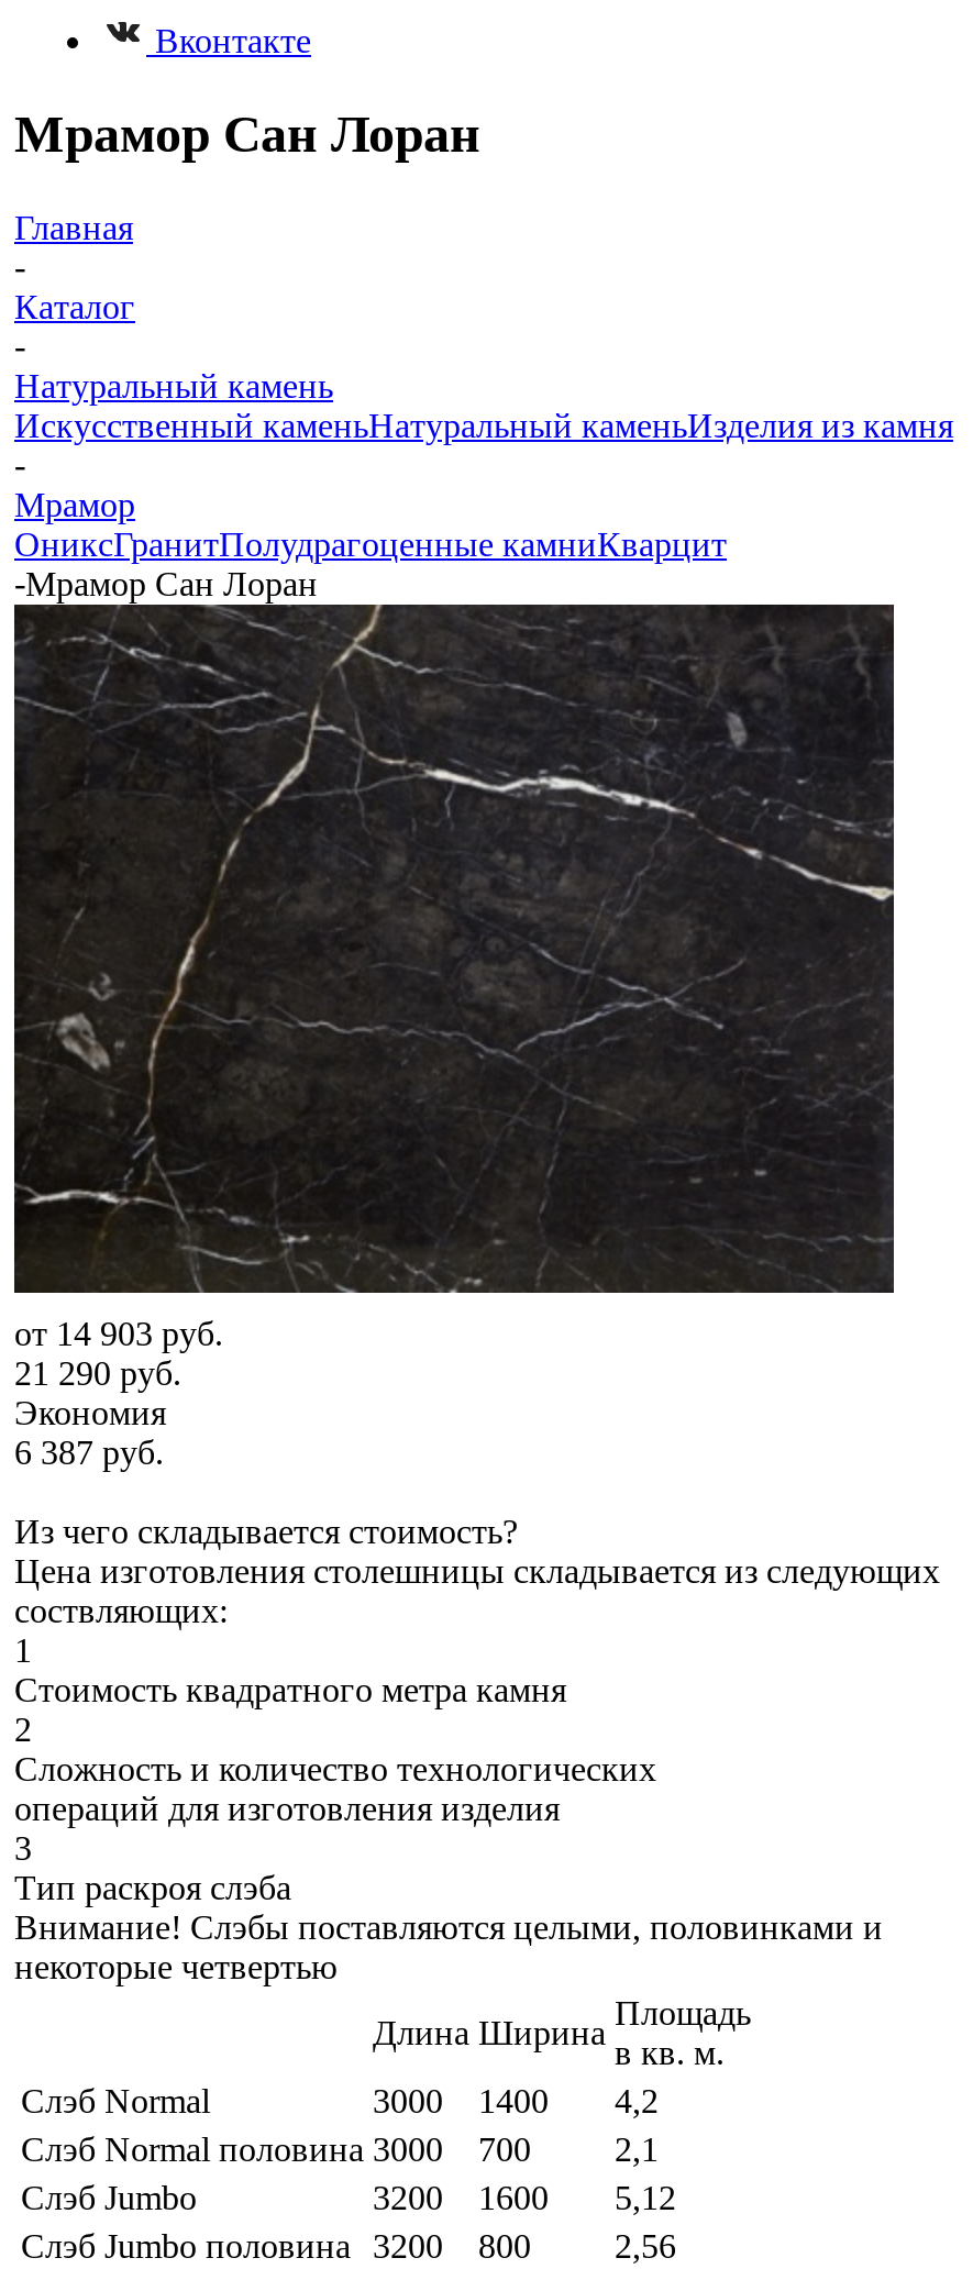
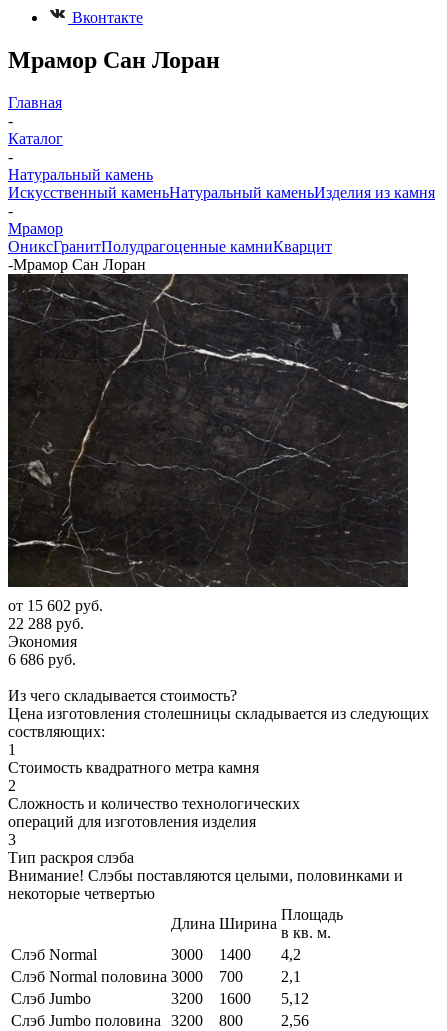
[14,1314,223,1352] от 14 903 руб. -> [8,597,103,614] от 15 602 руб.
[14,1354,181,1391] 21 290 руб. -> [8,615,84,632] 22 288 руб.
[14,1433,164,1470] 6 387 руб. -> [8,651,76,668] 6 686 руб.

